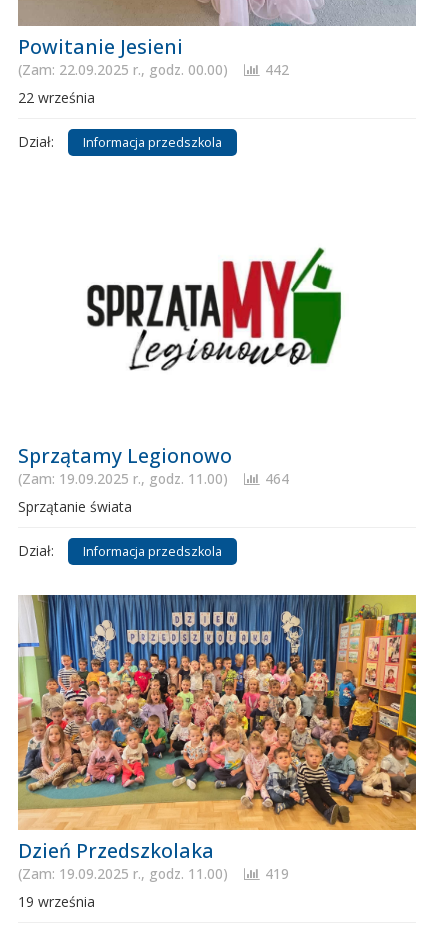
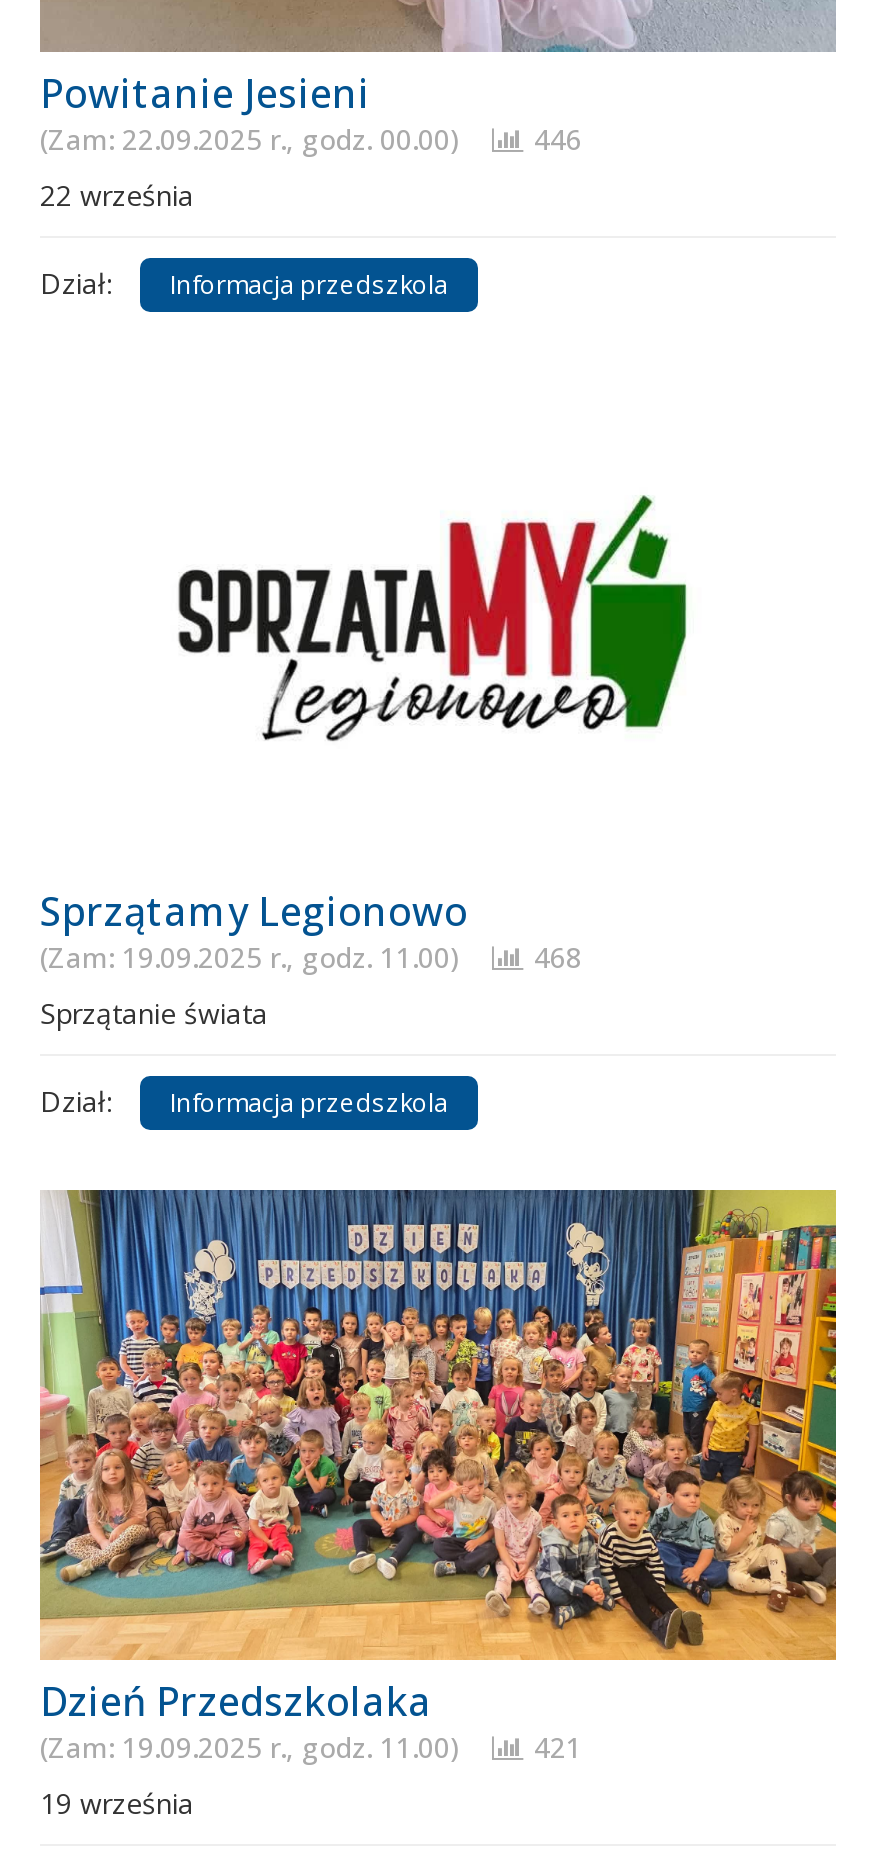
[18,60,289,79] (Zam: 22.09.2025 r., godz. 00.00) 442 -> [40,120,582,158] (Zam: 22.09.2025 r., godz. 00.00) 446
[18,469,289,488] (Zam: 19.09.2025 r., godz. 11.00) 464 -> [40,938,582,976] (Zam: 19.09.2025 r., godz. 11.00) 468
[18,864,289,883] (Zam: 19.09.2025 r., godz. 11.00) 419 -> [40,1729,582,1767] (Zam: 19.09.2025 r., godz. 11.00) 421

